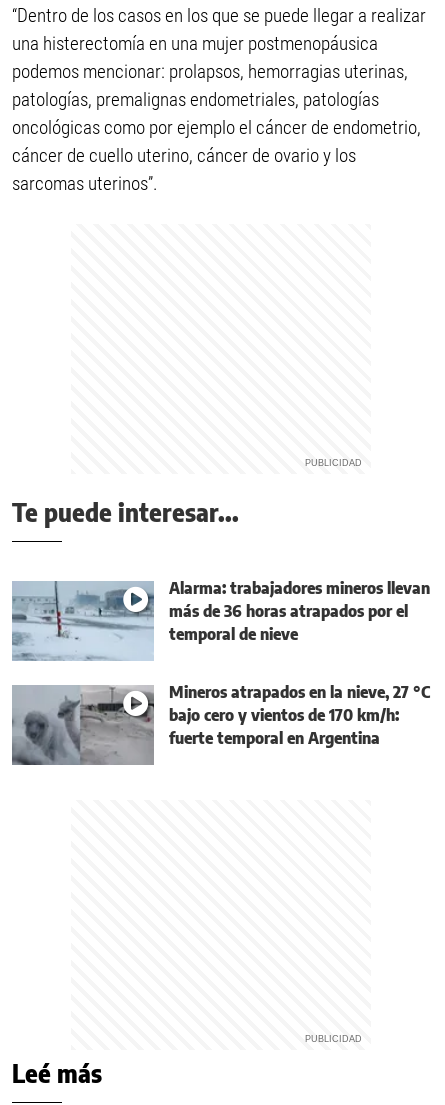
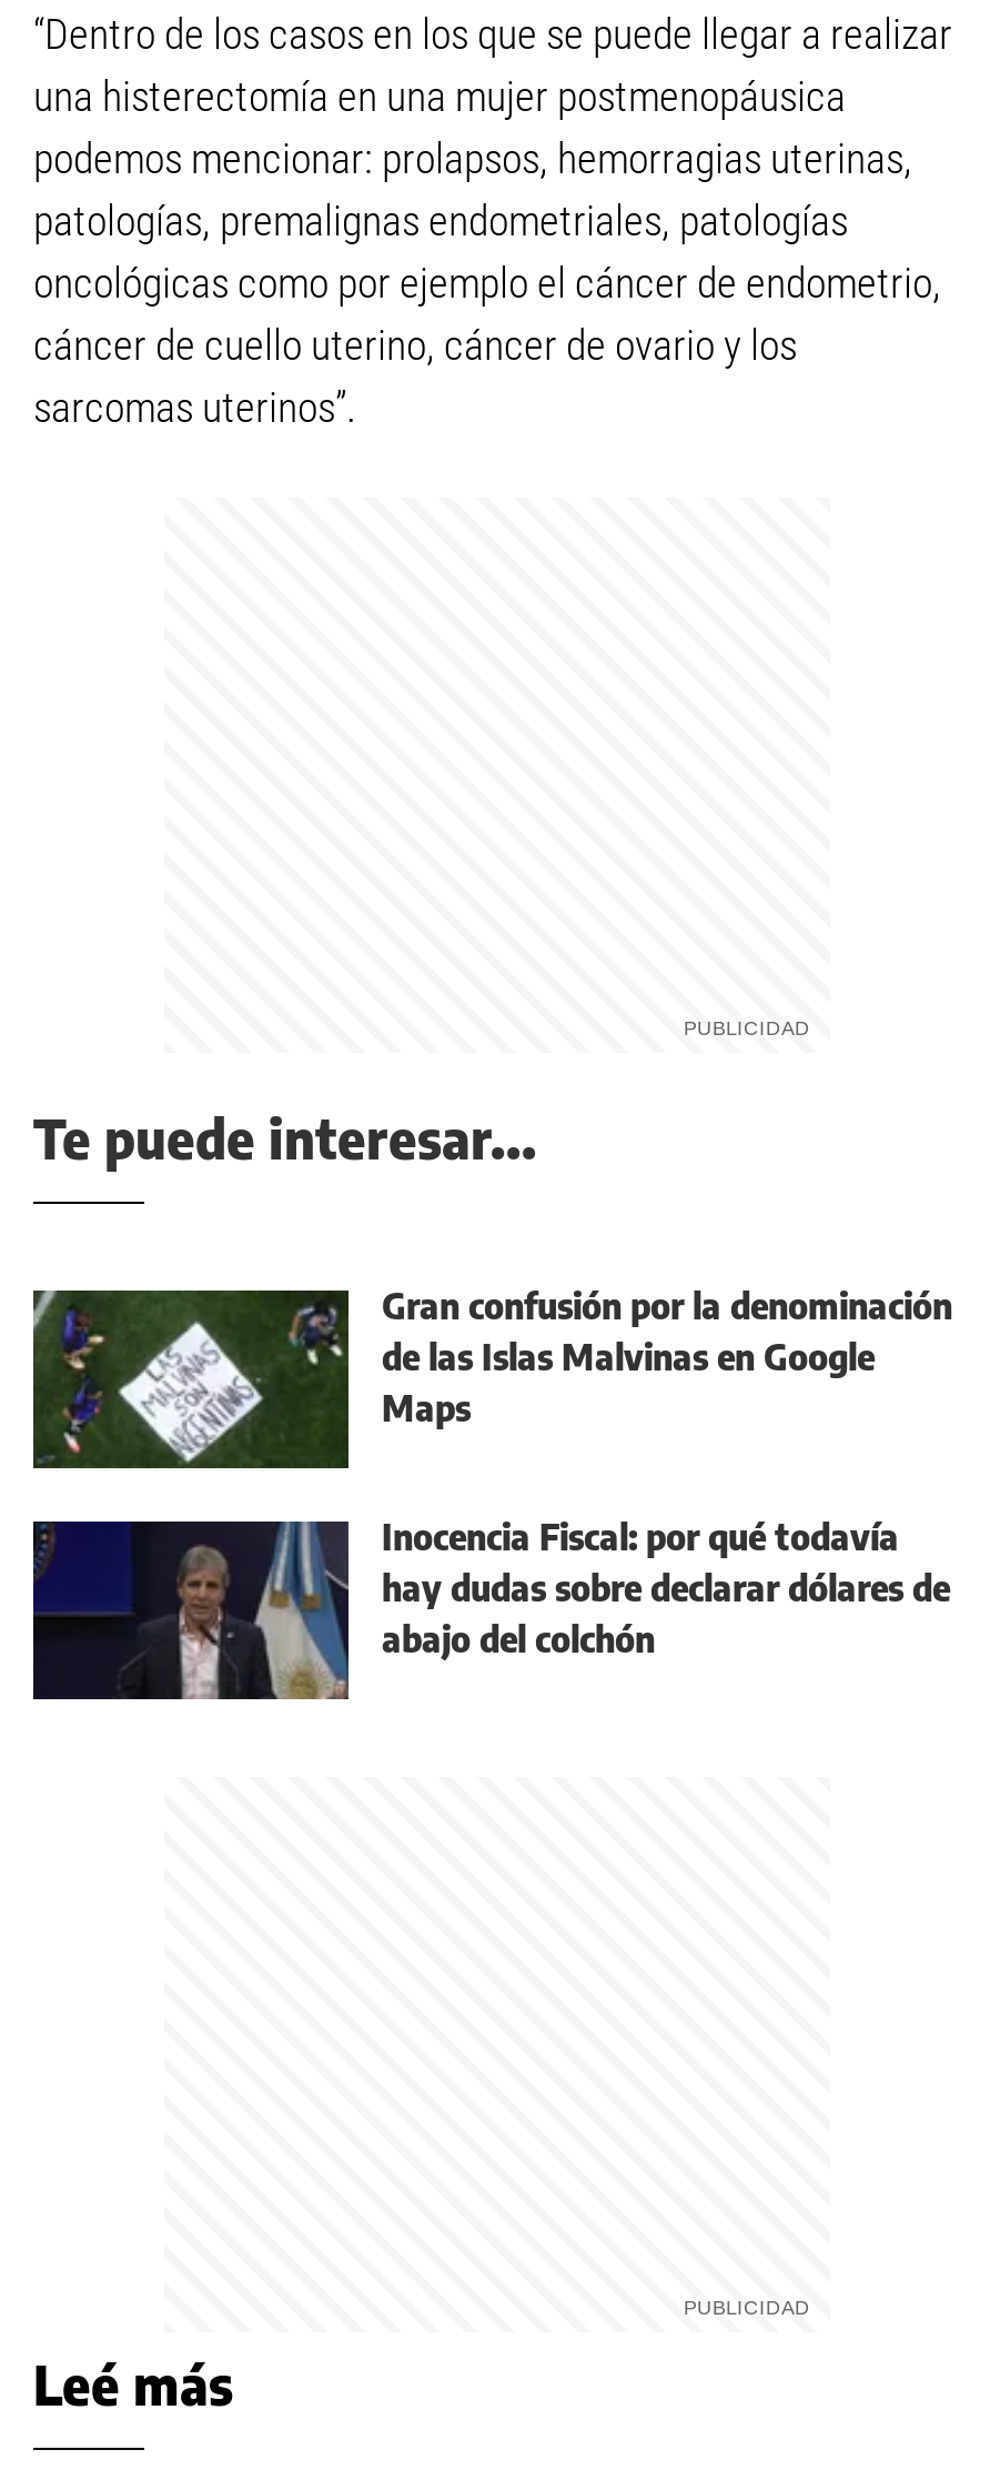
[11,578,430,662] [image] | Alarma: trabajadores mineros llevan | más de 36 horas atrapados por el | temporal de nieve -> [31,1283,952,1470] [image] | Gran confusión por la denominación | de las Islas Malvinas en Google | Maps
[11,682,430,766] [image] | Mineros atrapados en la nieve, 27 °C | bajo cero y vientos de 170 km/h: | fuerte temporal en Argentina -> [33,1514,950,1701] [image] | Inocencia Fiscal: por qué todavía | hay dudas sobre declarar dólares de | abajo del colchón

